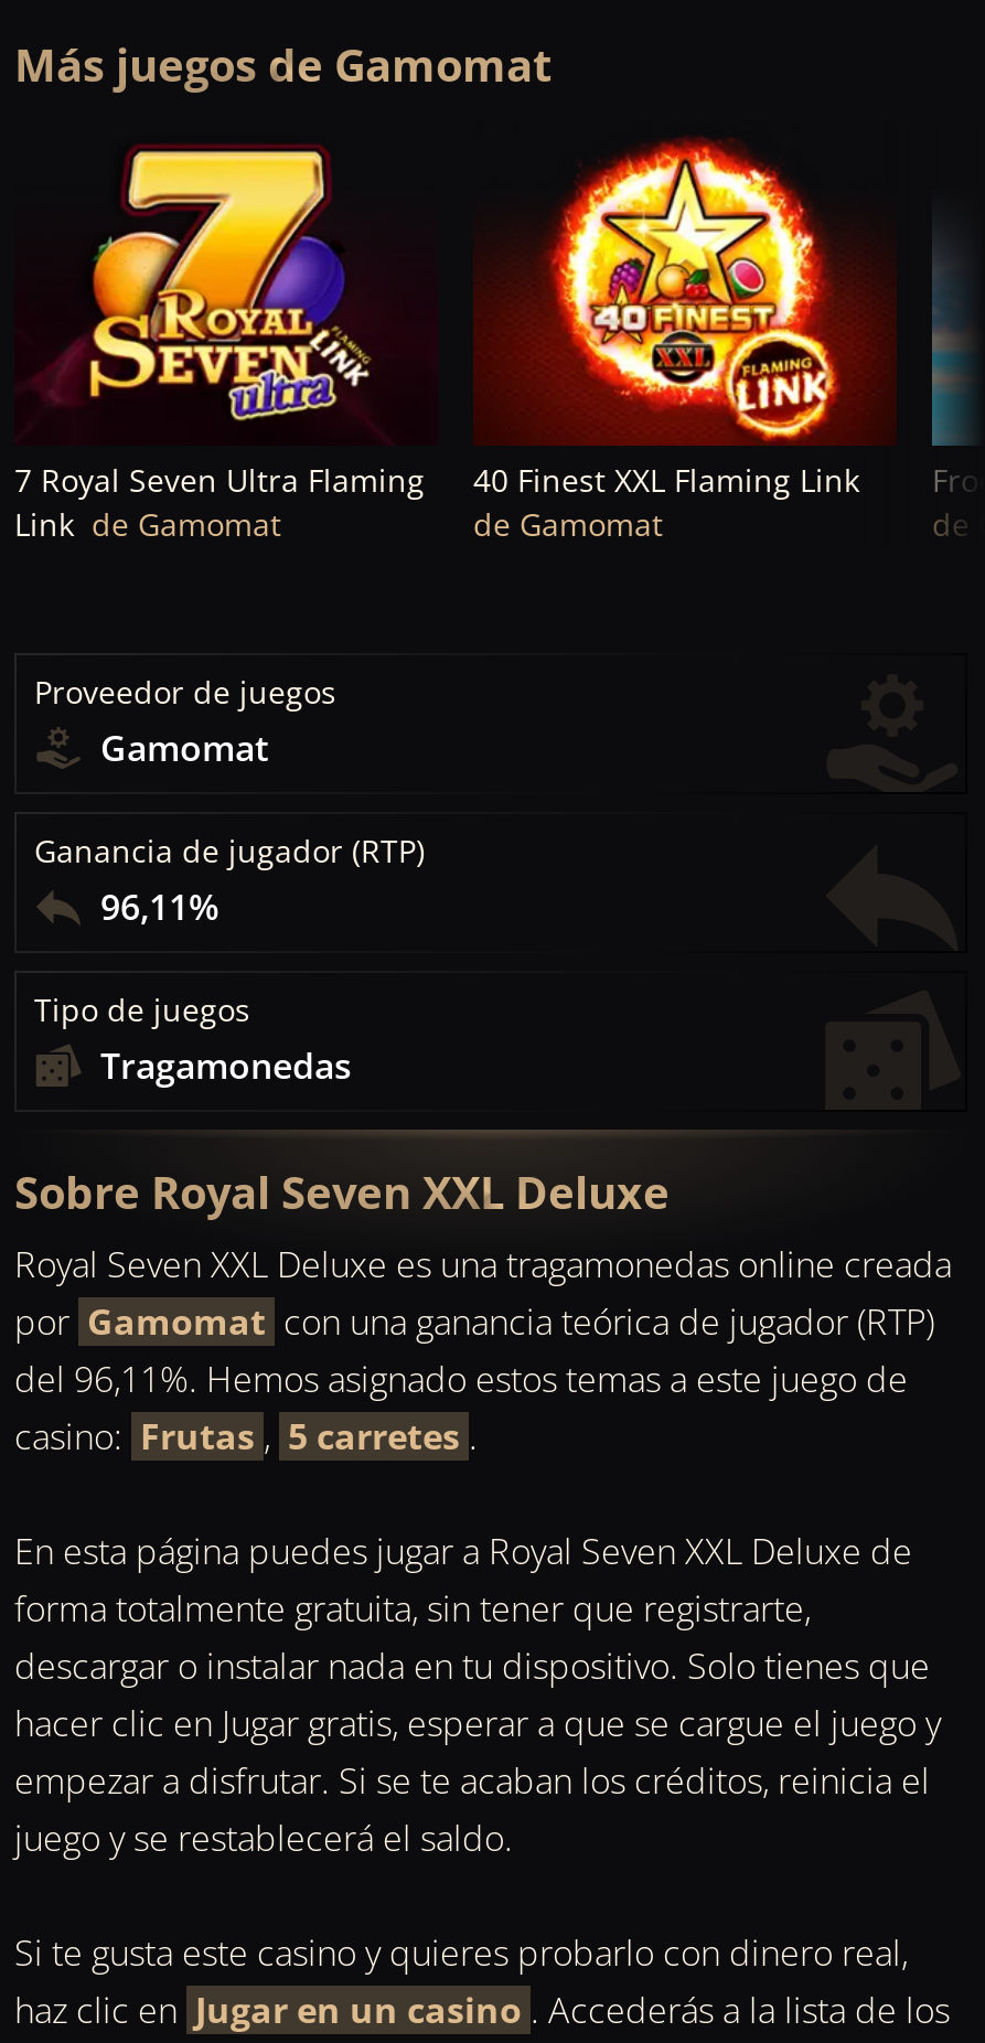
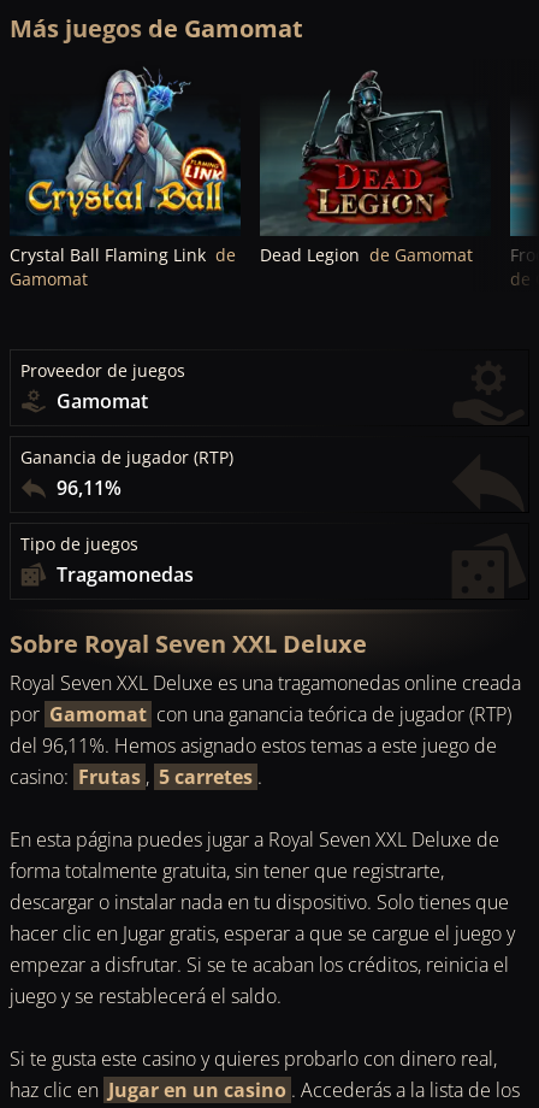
[14,141,436,546] [image] | 7 Royal Seven Ultra Flaming | Link de Gamomat -> [8,66,242,291] [image] | Crystal Ball Flaming Link de | Gamomat
[473,137,897,546] [image] | 40 Finest XXL Flaming Link | de Gamomat -> [259,69,490,267] [image] | Dead Legion de Gamomat

